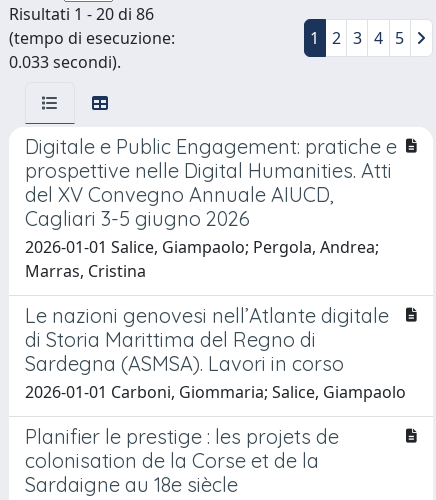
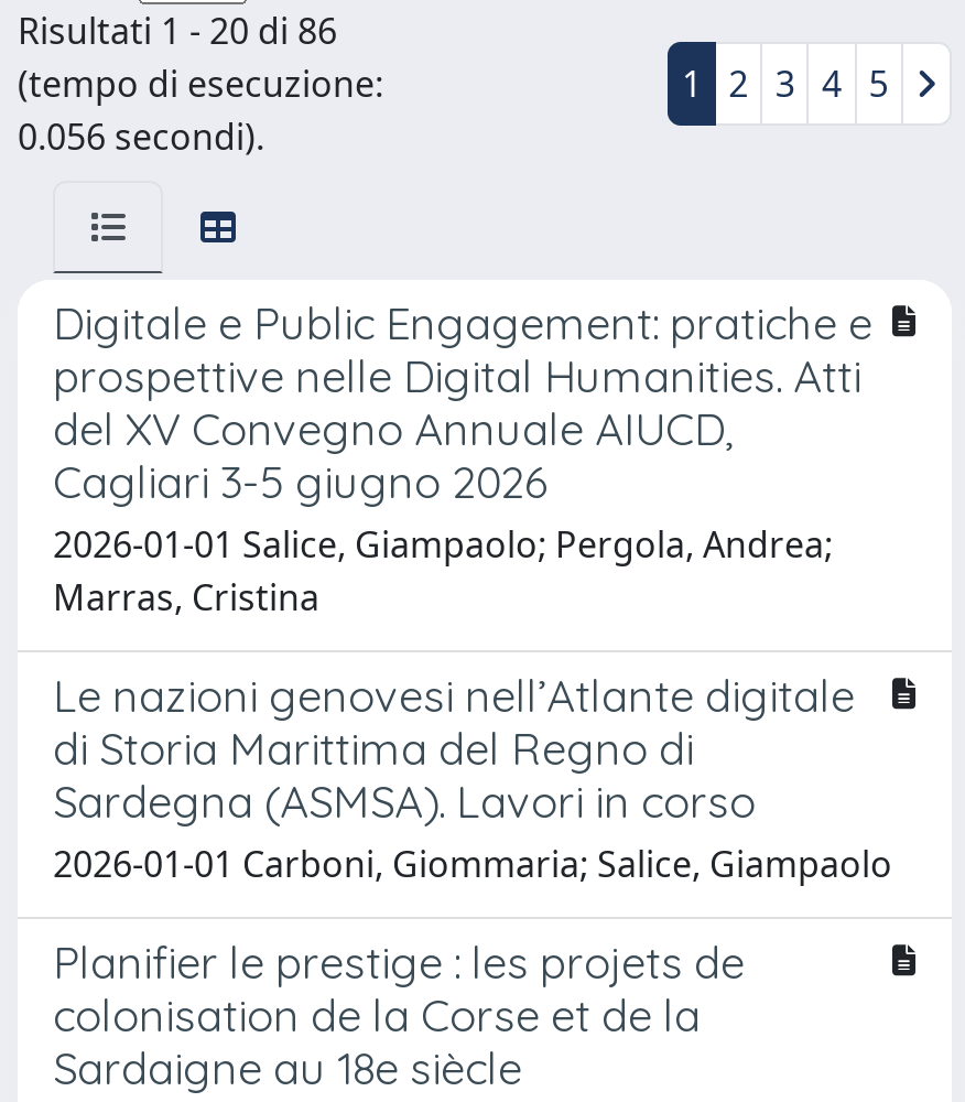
[9,51,121,73] 0.033 secondi). -> [18,112,264,160] 0.056 secondi).

